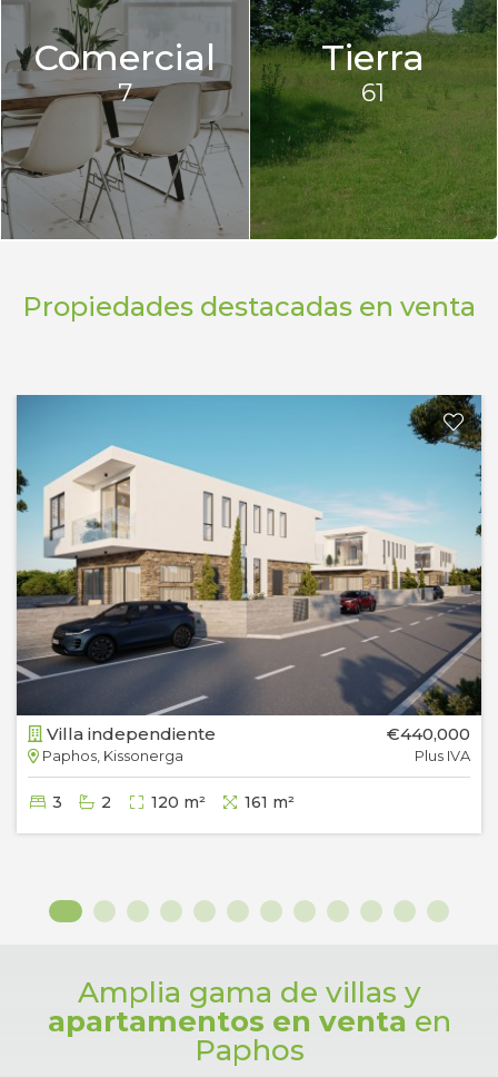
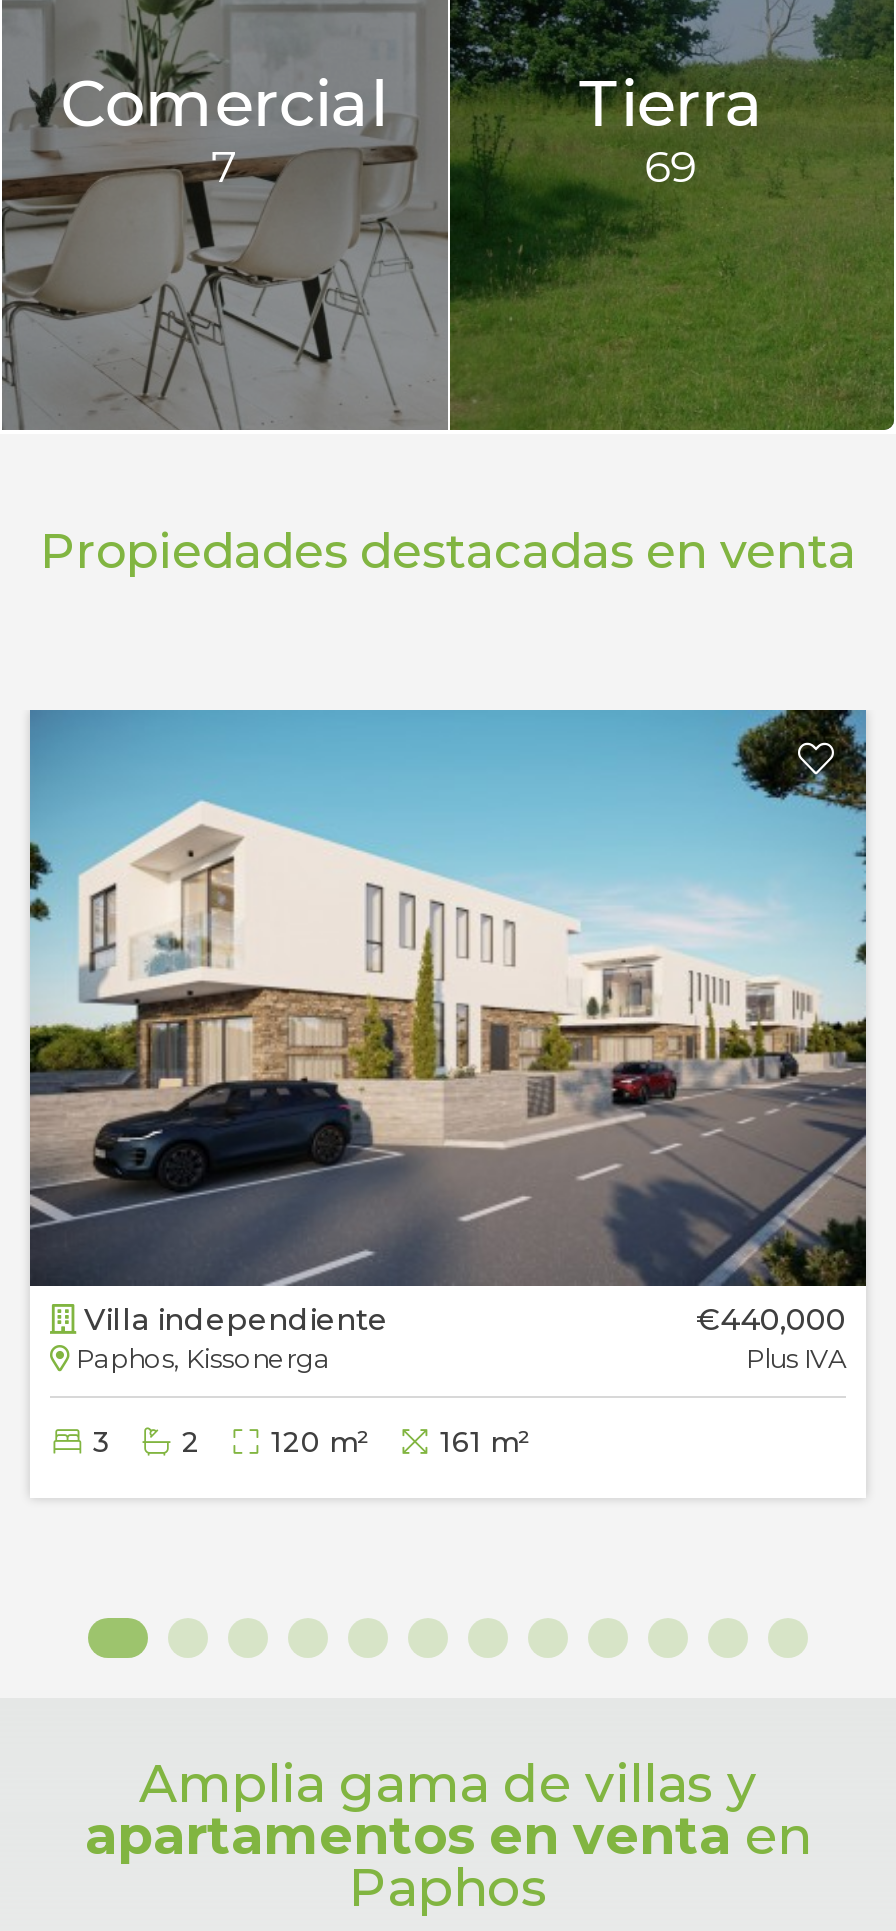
[361,77,385,107] 61 -> [644,139,698,193] 69

